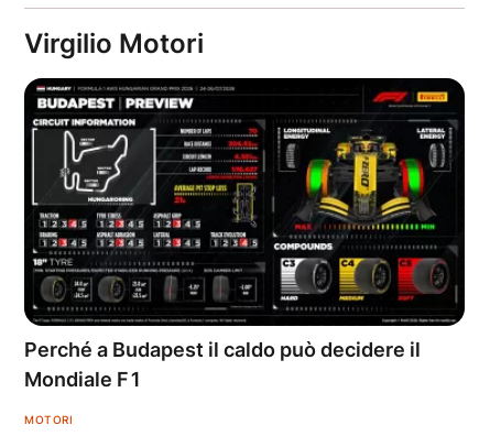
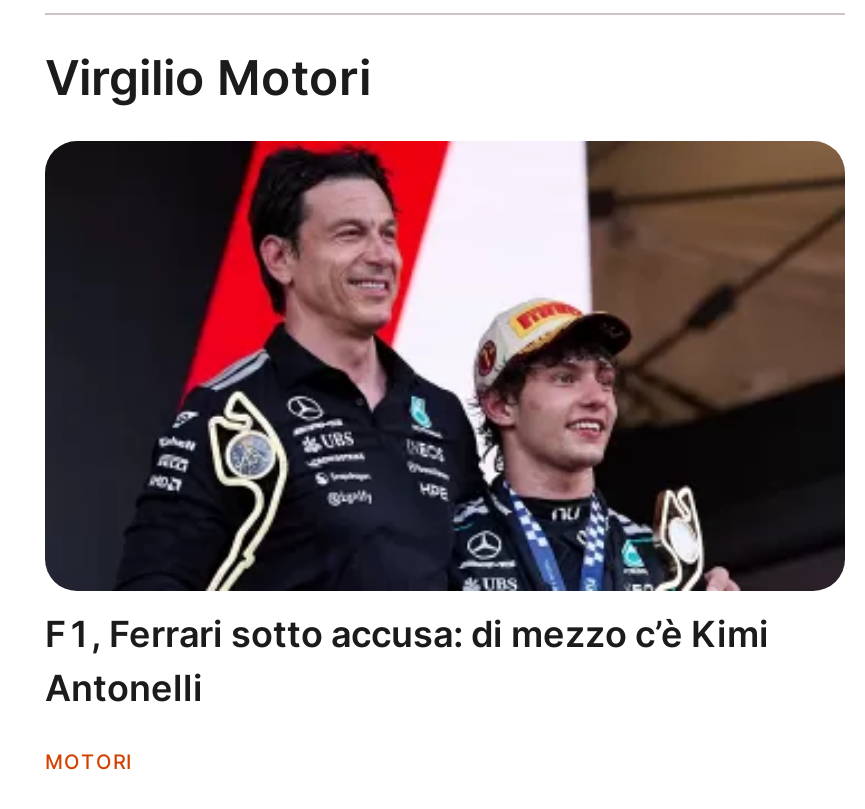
[24,77,466,391] [image] | Perché a Budapest il caldo può decidere il | Mondiale F1 -> [45,139,847,709] [image] | F1, Ferrari sotto accusa: di mezzo c’è Kimi | Antonelli

